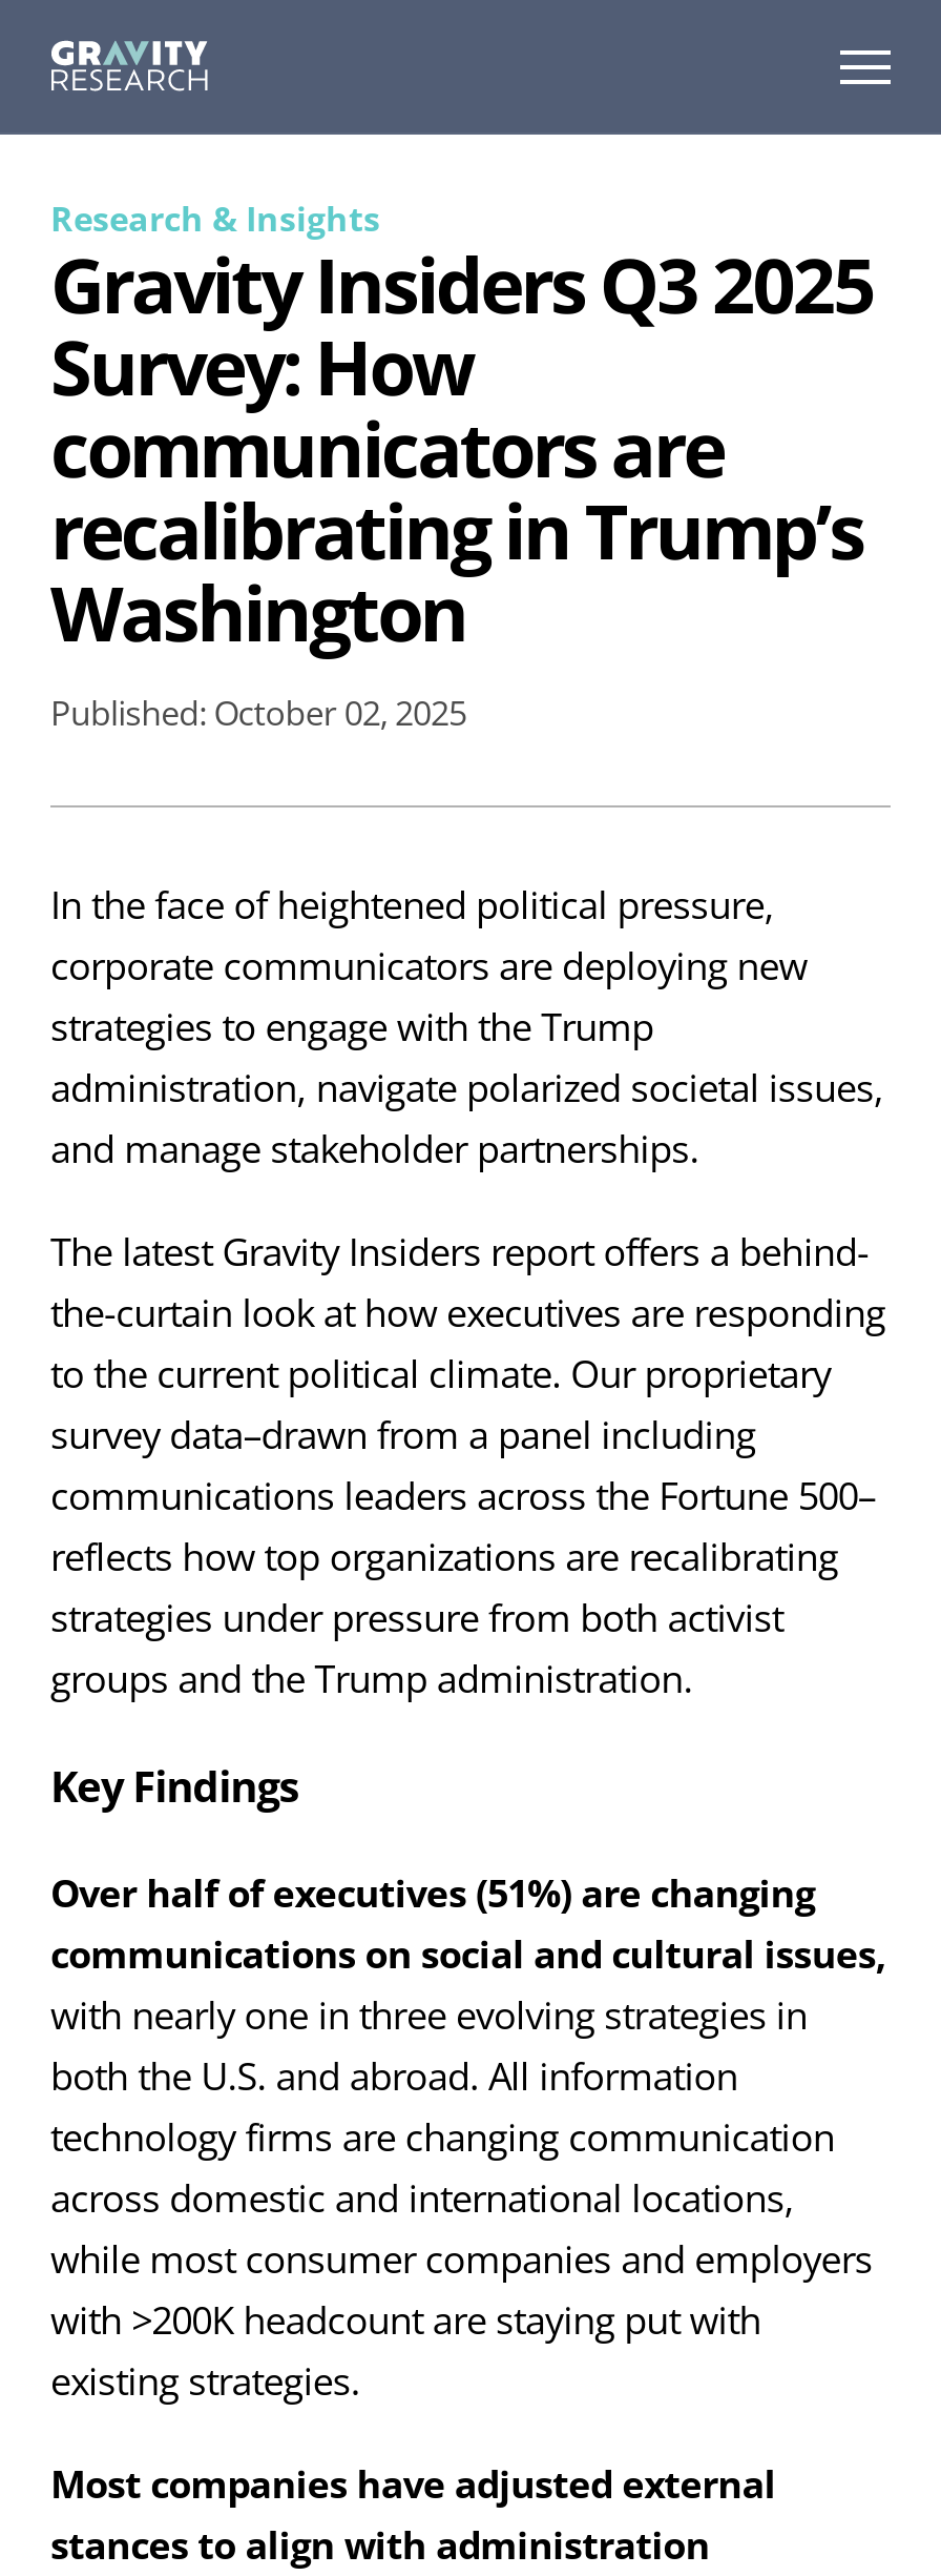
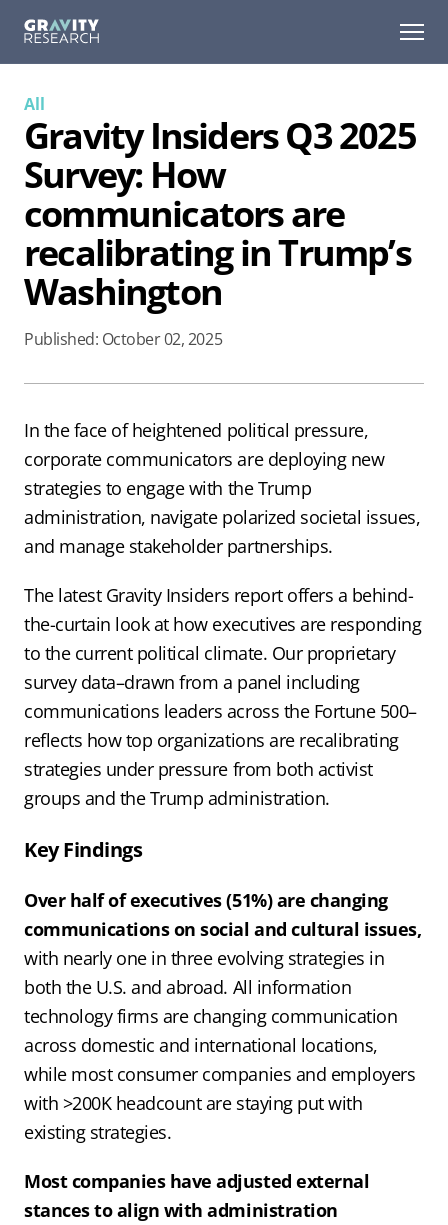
[50,196,380,242] Research & Insights -> [24,93,45,115] All

